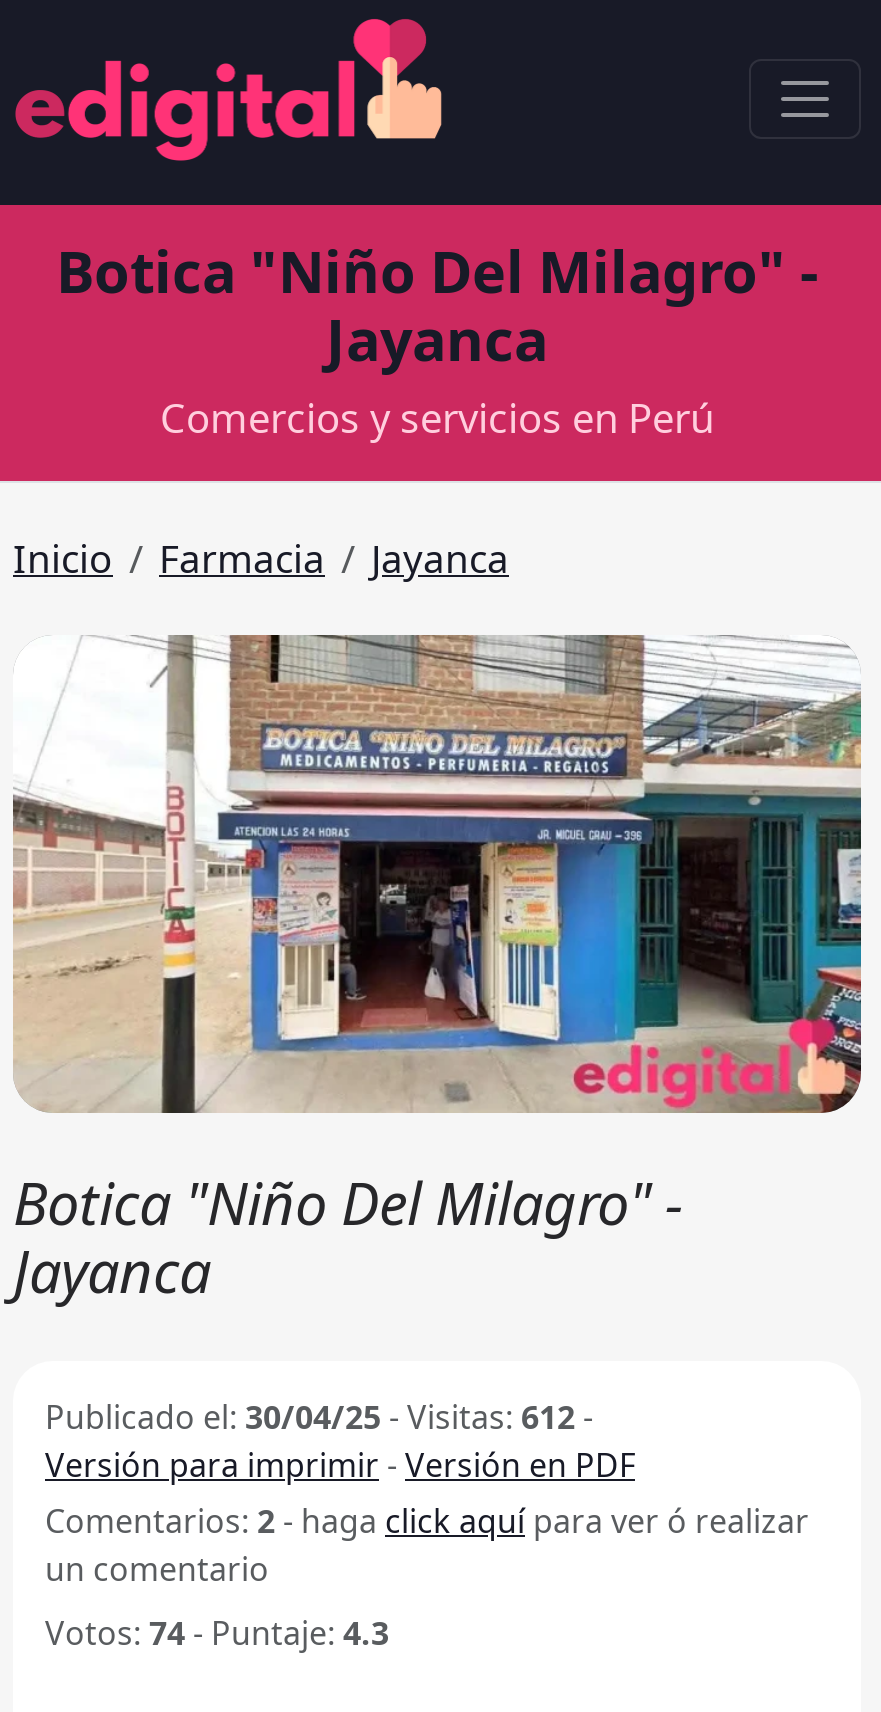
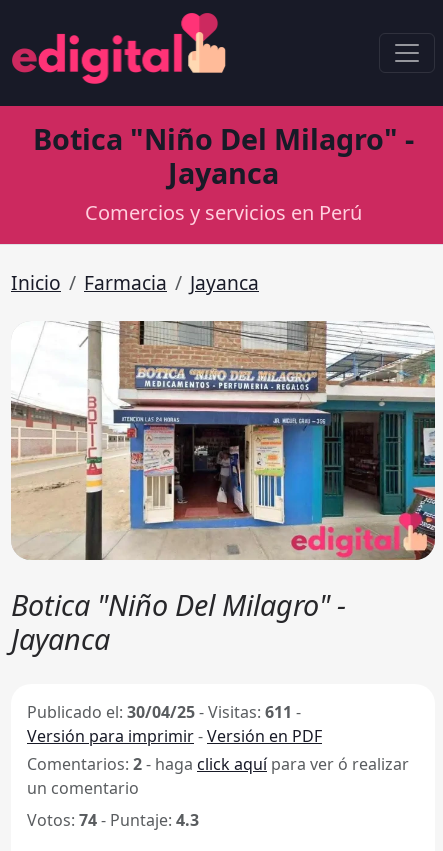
[45,1394,593,1438] Publicado el: 30/04/25 - Visitas: 612 - -> [27,700,301,722] Publicado el: 30/04/25 - Visitas: 611 -

